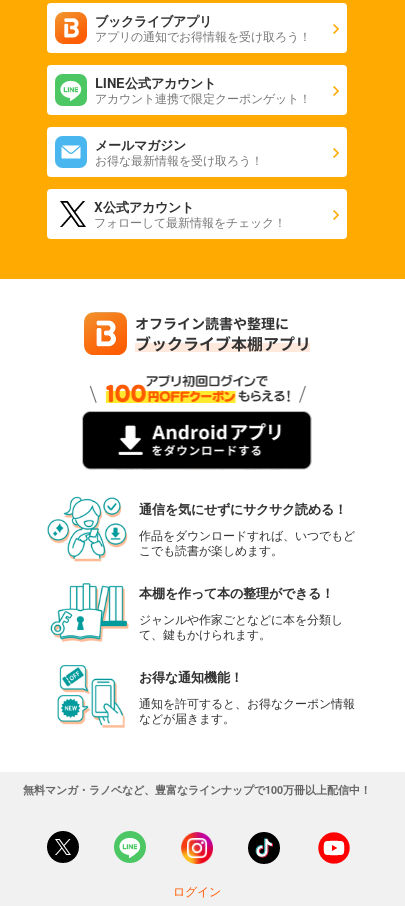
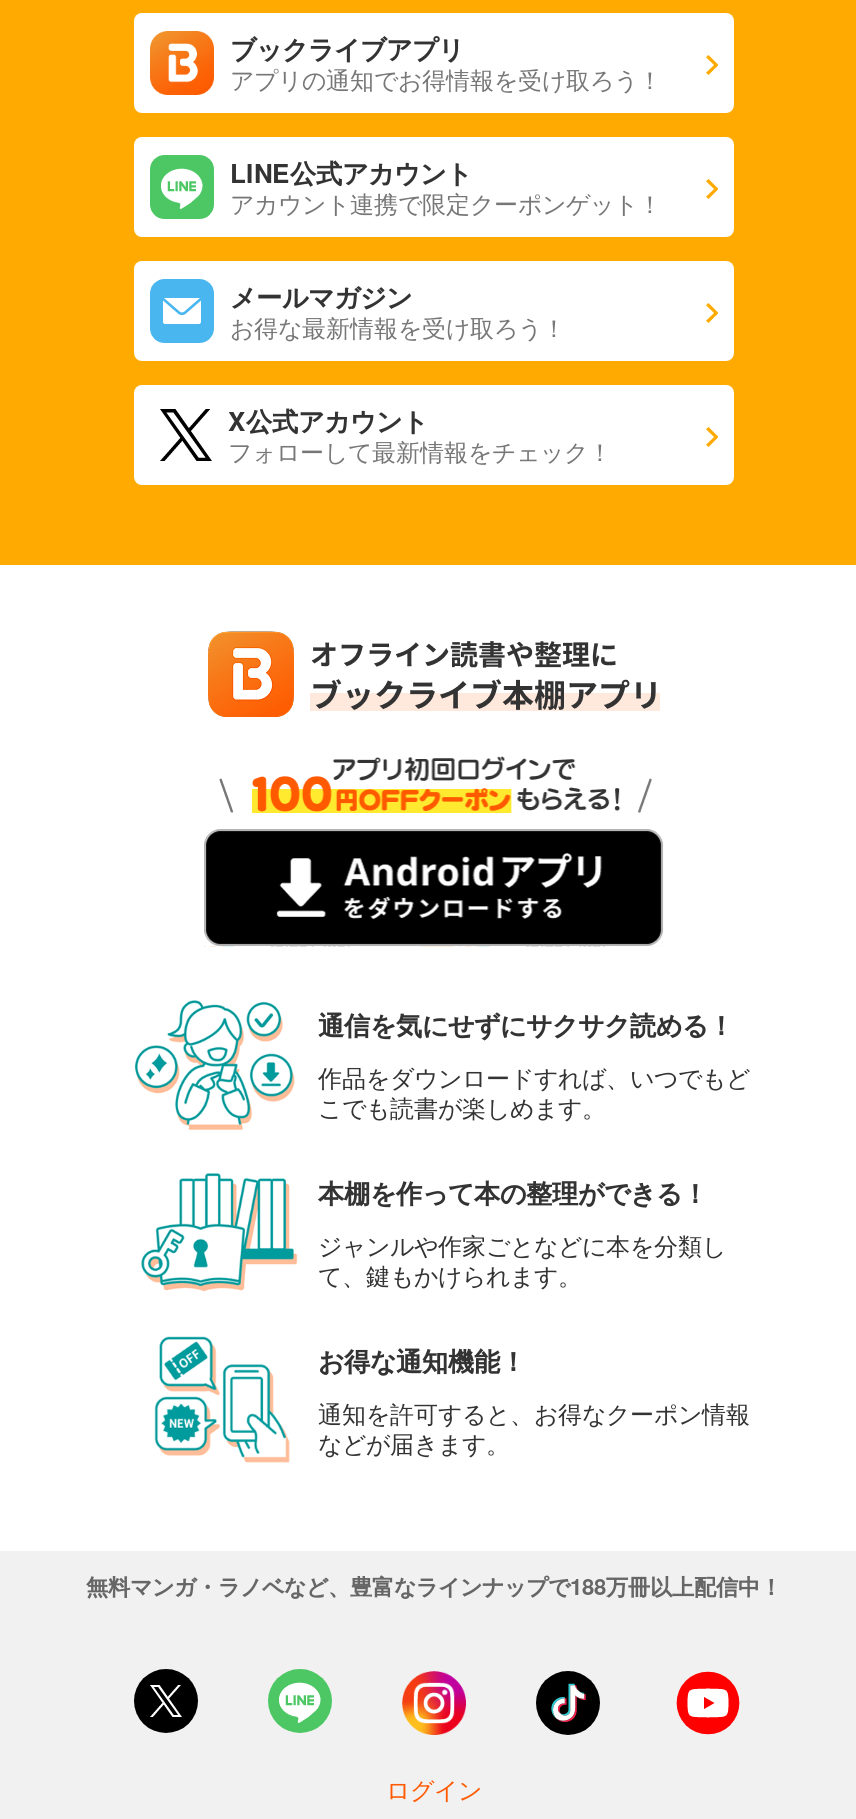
[23,782,371,797] 無料マンガ・ラノベなど、豊富なラインナップで100万冊以上配信中！ -> [86,1571,782,1601] 無料マンガ・ラノベなど、豊富なラインナップで188万冊以上配信中！

